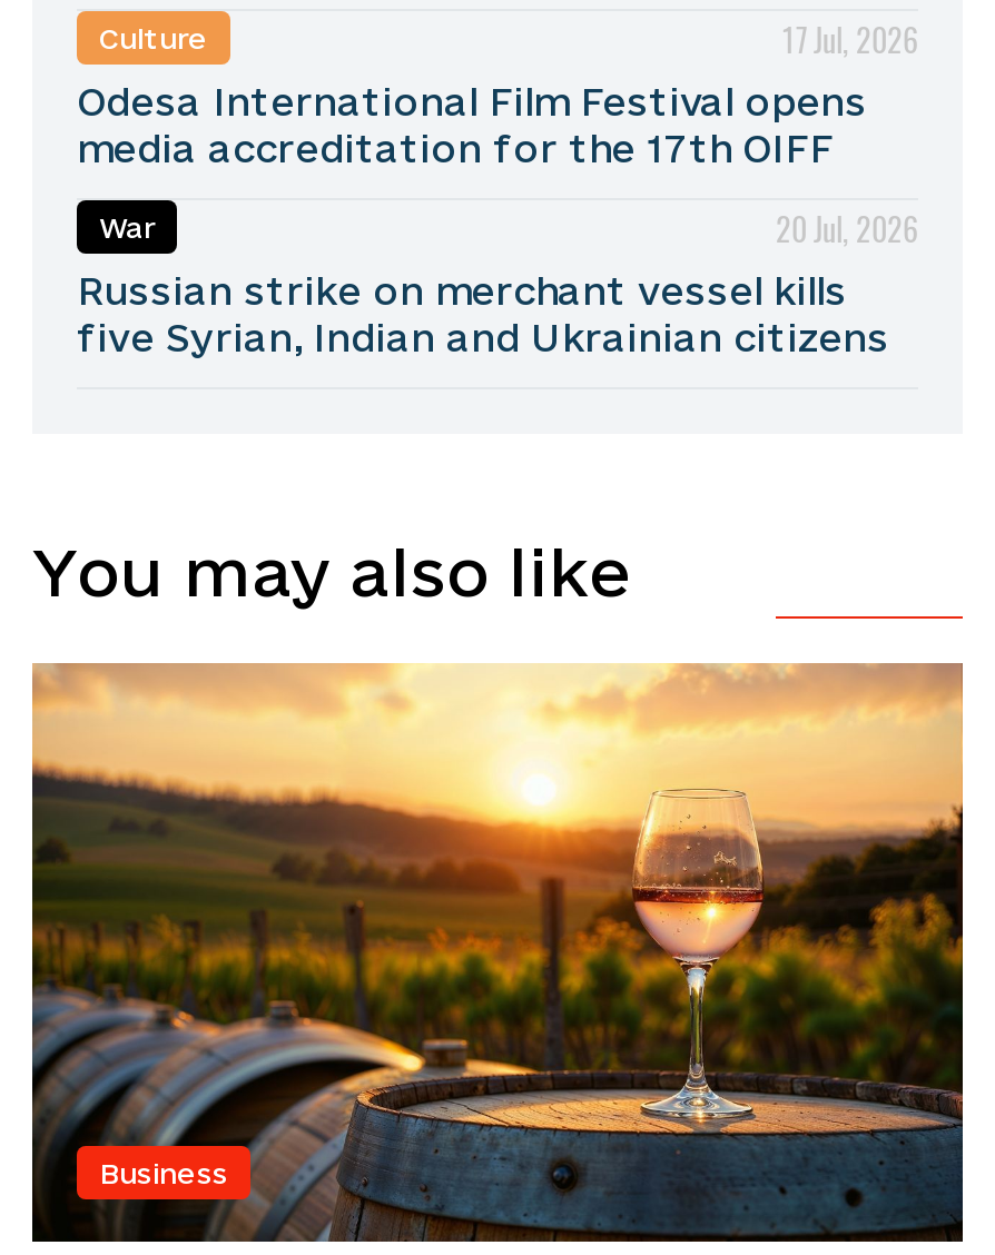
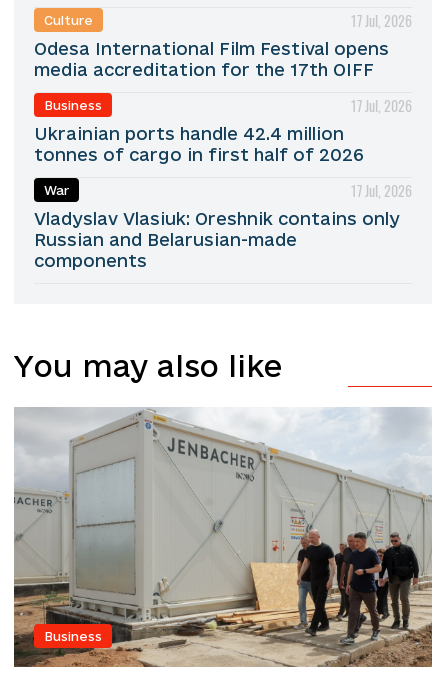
none -> [34,95,412,164] Business | 17 Jul, 2026 | Ukrainian ports handle 42.4 million | tonnes of cargo in first half of 2026
[77,204,918,358] 20 Jul, 2026 | Russian strike on merchant vessel kills | five Syrian, Indian and Ukrainian citizens -> [34,180,412,270] 17 Jul, 2026 | Vladyslav Vlasiuk: Oreshnik contains only | Russian and Belarusian-made | components
[30,661,965,1244] [image] -> [13,407,433,668] [image]

